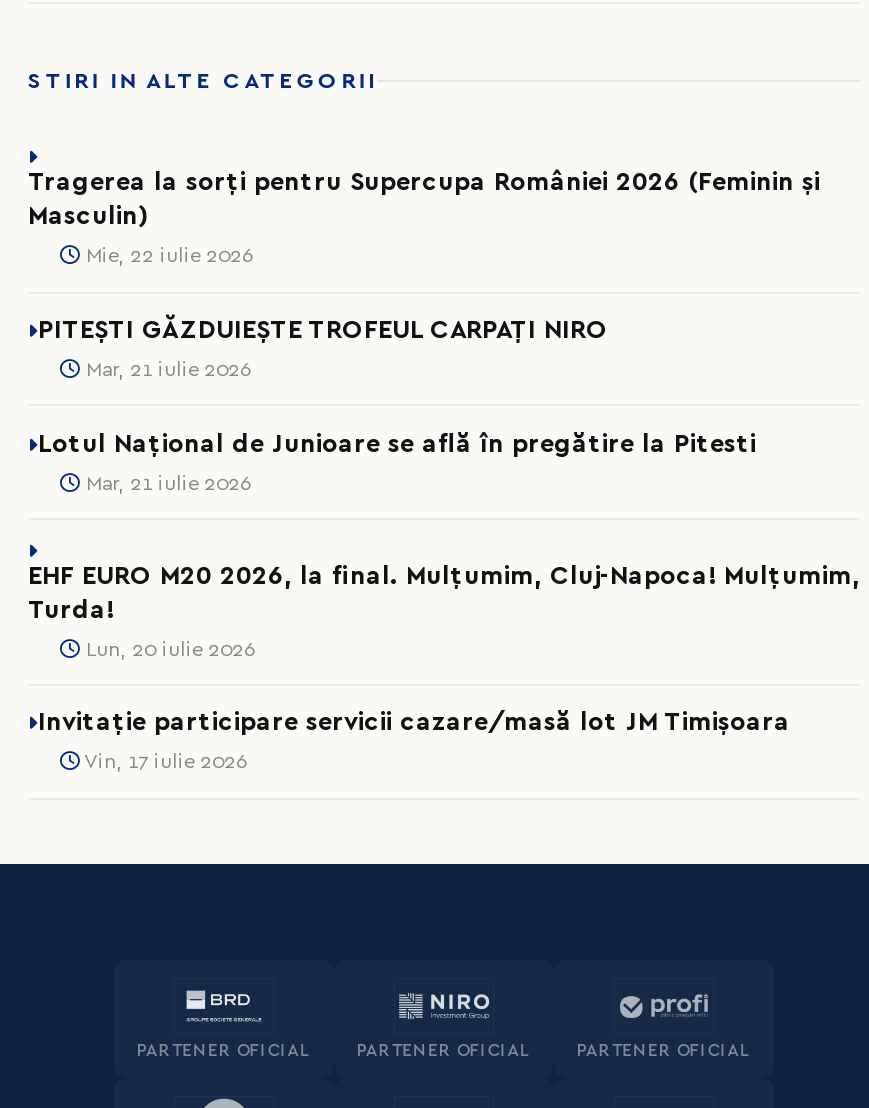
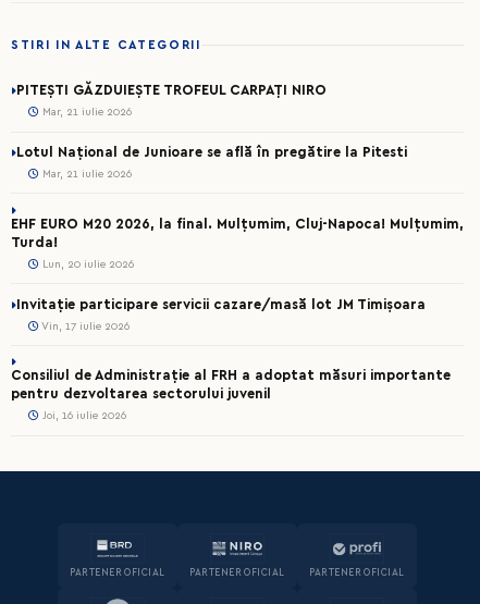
[28,171,820,267] Tragerea la sorți pentru Supercupa României 2026 (Feminin și | Masculin) | Mie, 22 iulie 2026 -> none
moved [28,318,860,773] -> [11,84,464,331]: PITEȘTI GĂZDUIEȘTE TROFEUL CARPAȚI NIRO | Mar, 21 iulie 2026 | Lotul Național de Junioare se află în pregătire la Pitesti | ... | Invitație participare servicii cazare/masă lot JM Timișoara | Vin, 17 iulie 2026
none -> [11,369,451,422] Consiliul de Administrație al FRH a adoptat măsuri importante | pentru dezvoltarea sectorului juvenil | Joi, 16 iulie 2026

